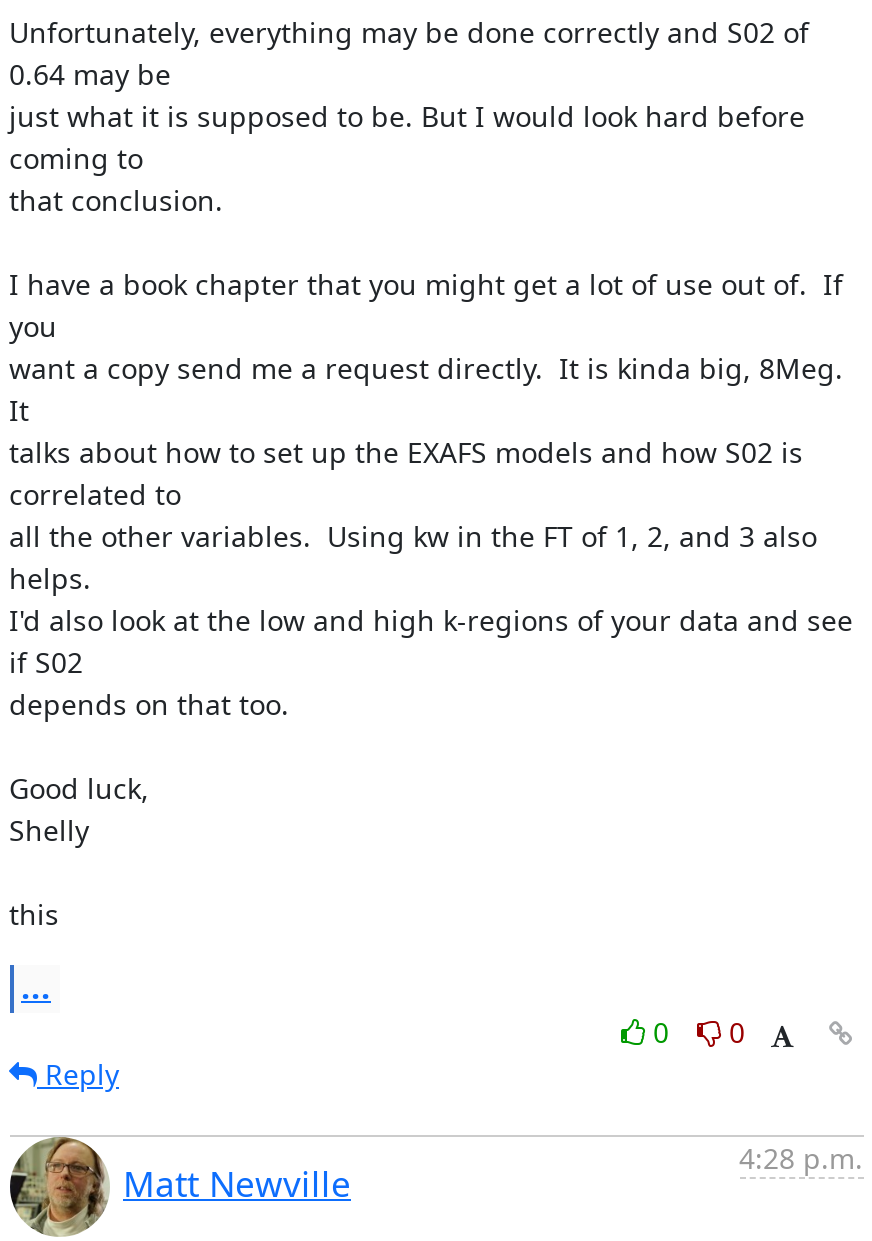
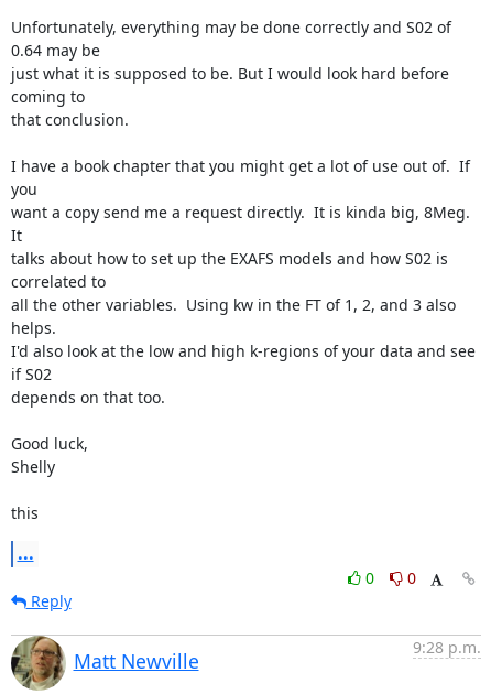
[739,1138,863,1176] 4:28 p.m. -> [412,636,481,657] 9:28 p.m.

